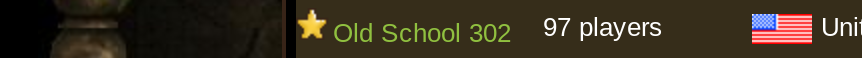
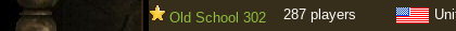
[333,12,663,48] Old School 302 97 players -> [169,6,356,26] Old School 302 287 players

